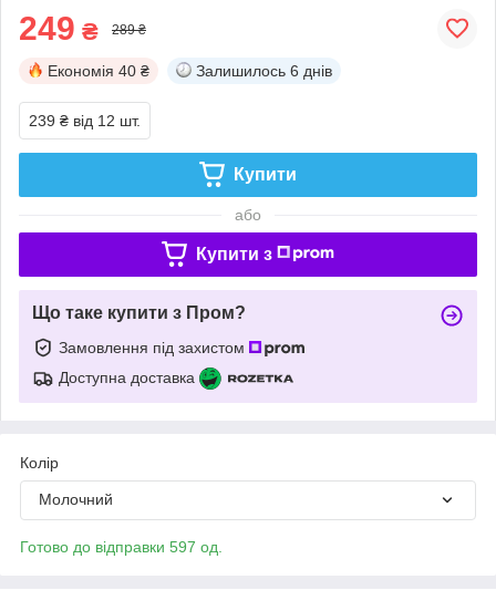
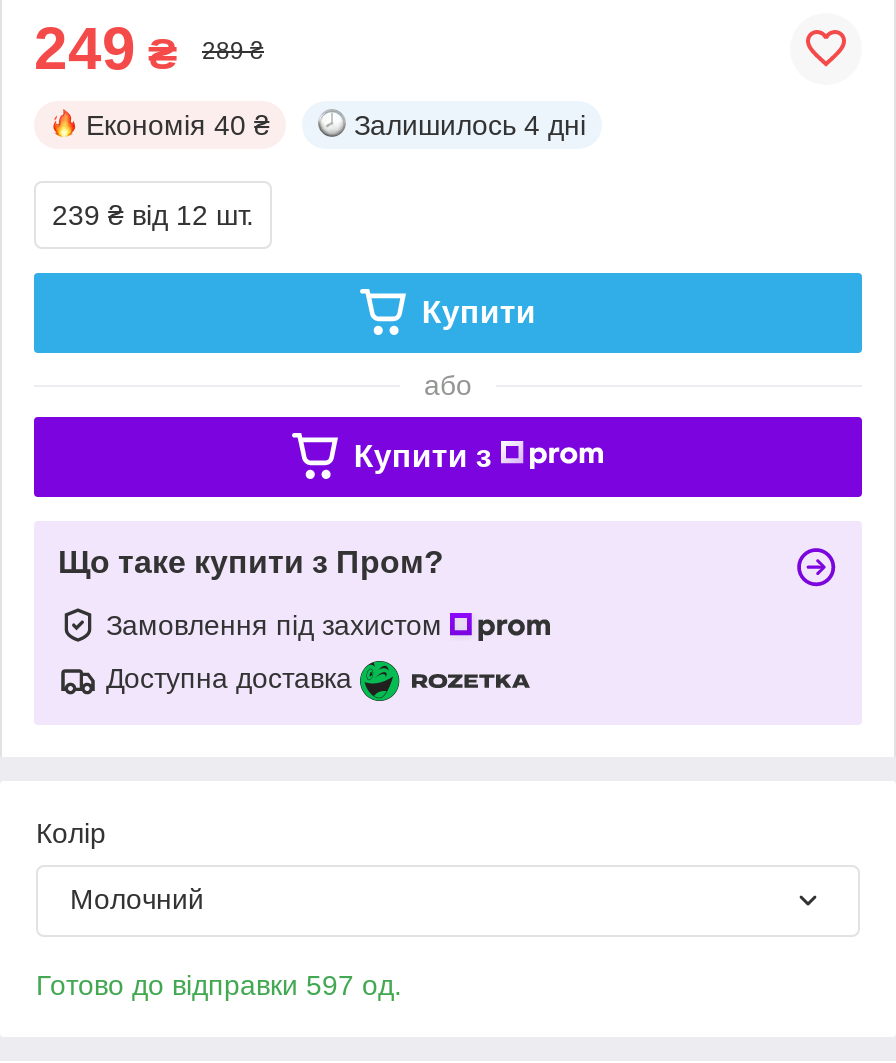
[196,62,332,79] Залишилось 6 днів -> [354,109,586,141] Залишилось 4 дні

